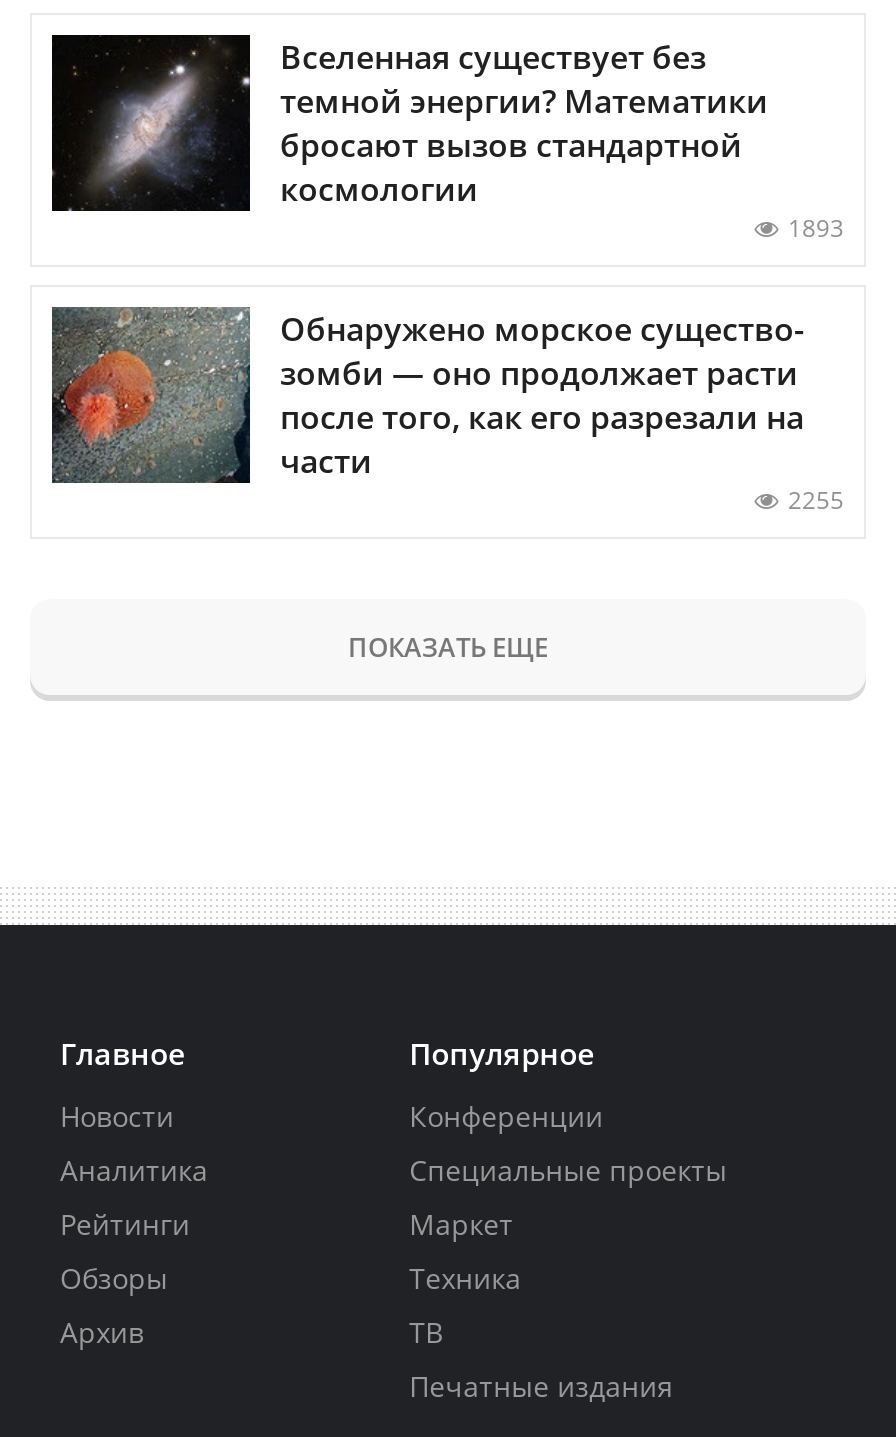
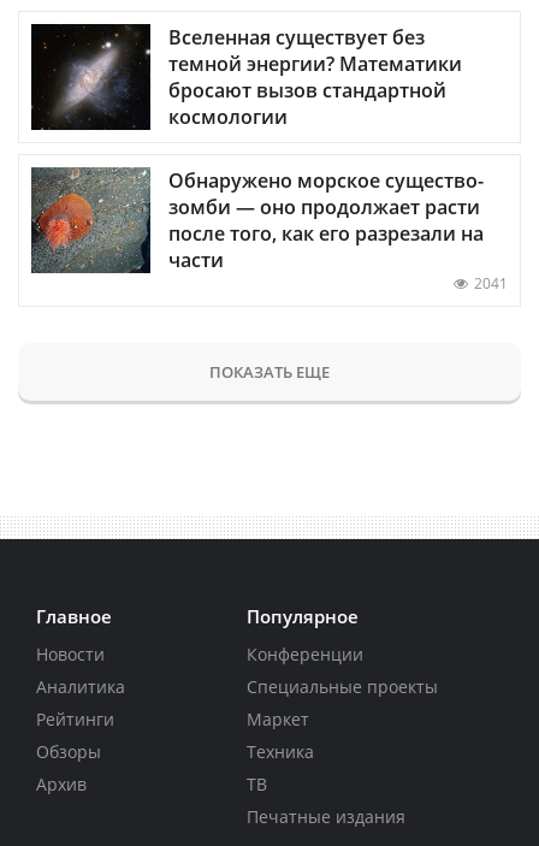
[788,211,844,245] 1893 -> none
[788,483,844,517] 2255 -> [474,273,508,294] 2041

